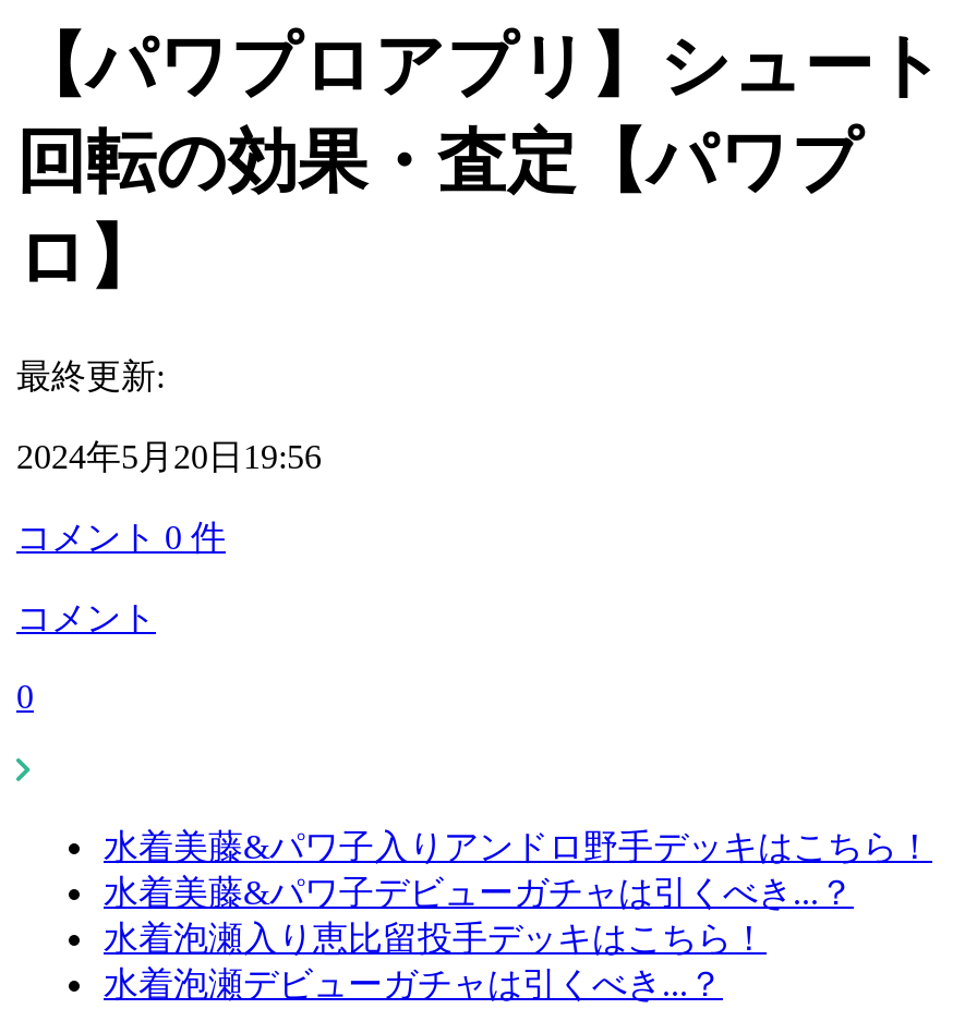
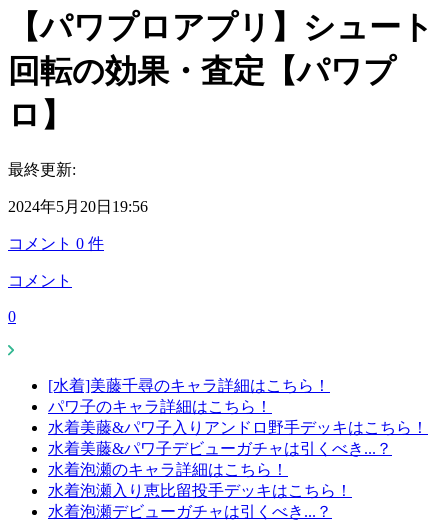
none -> [48,377,330,415] [水着]美藤千尋のキャラ詳細はこちら！ | パワ子のキャラ詳細はこちら！
none -> [48,461,288,478] 水着泡瀬のキャラ詳細はこちら！

